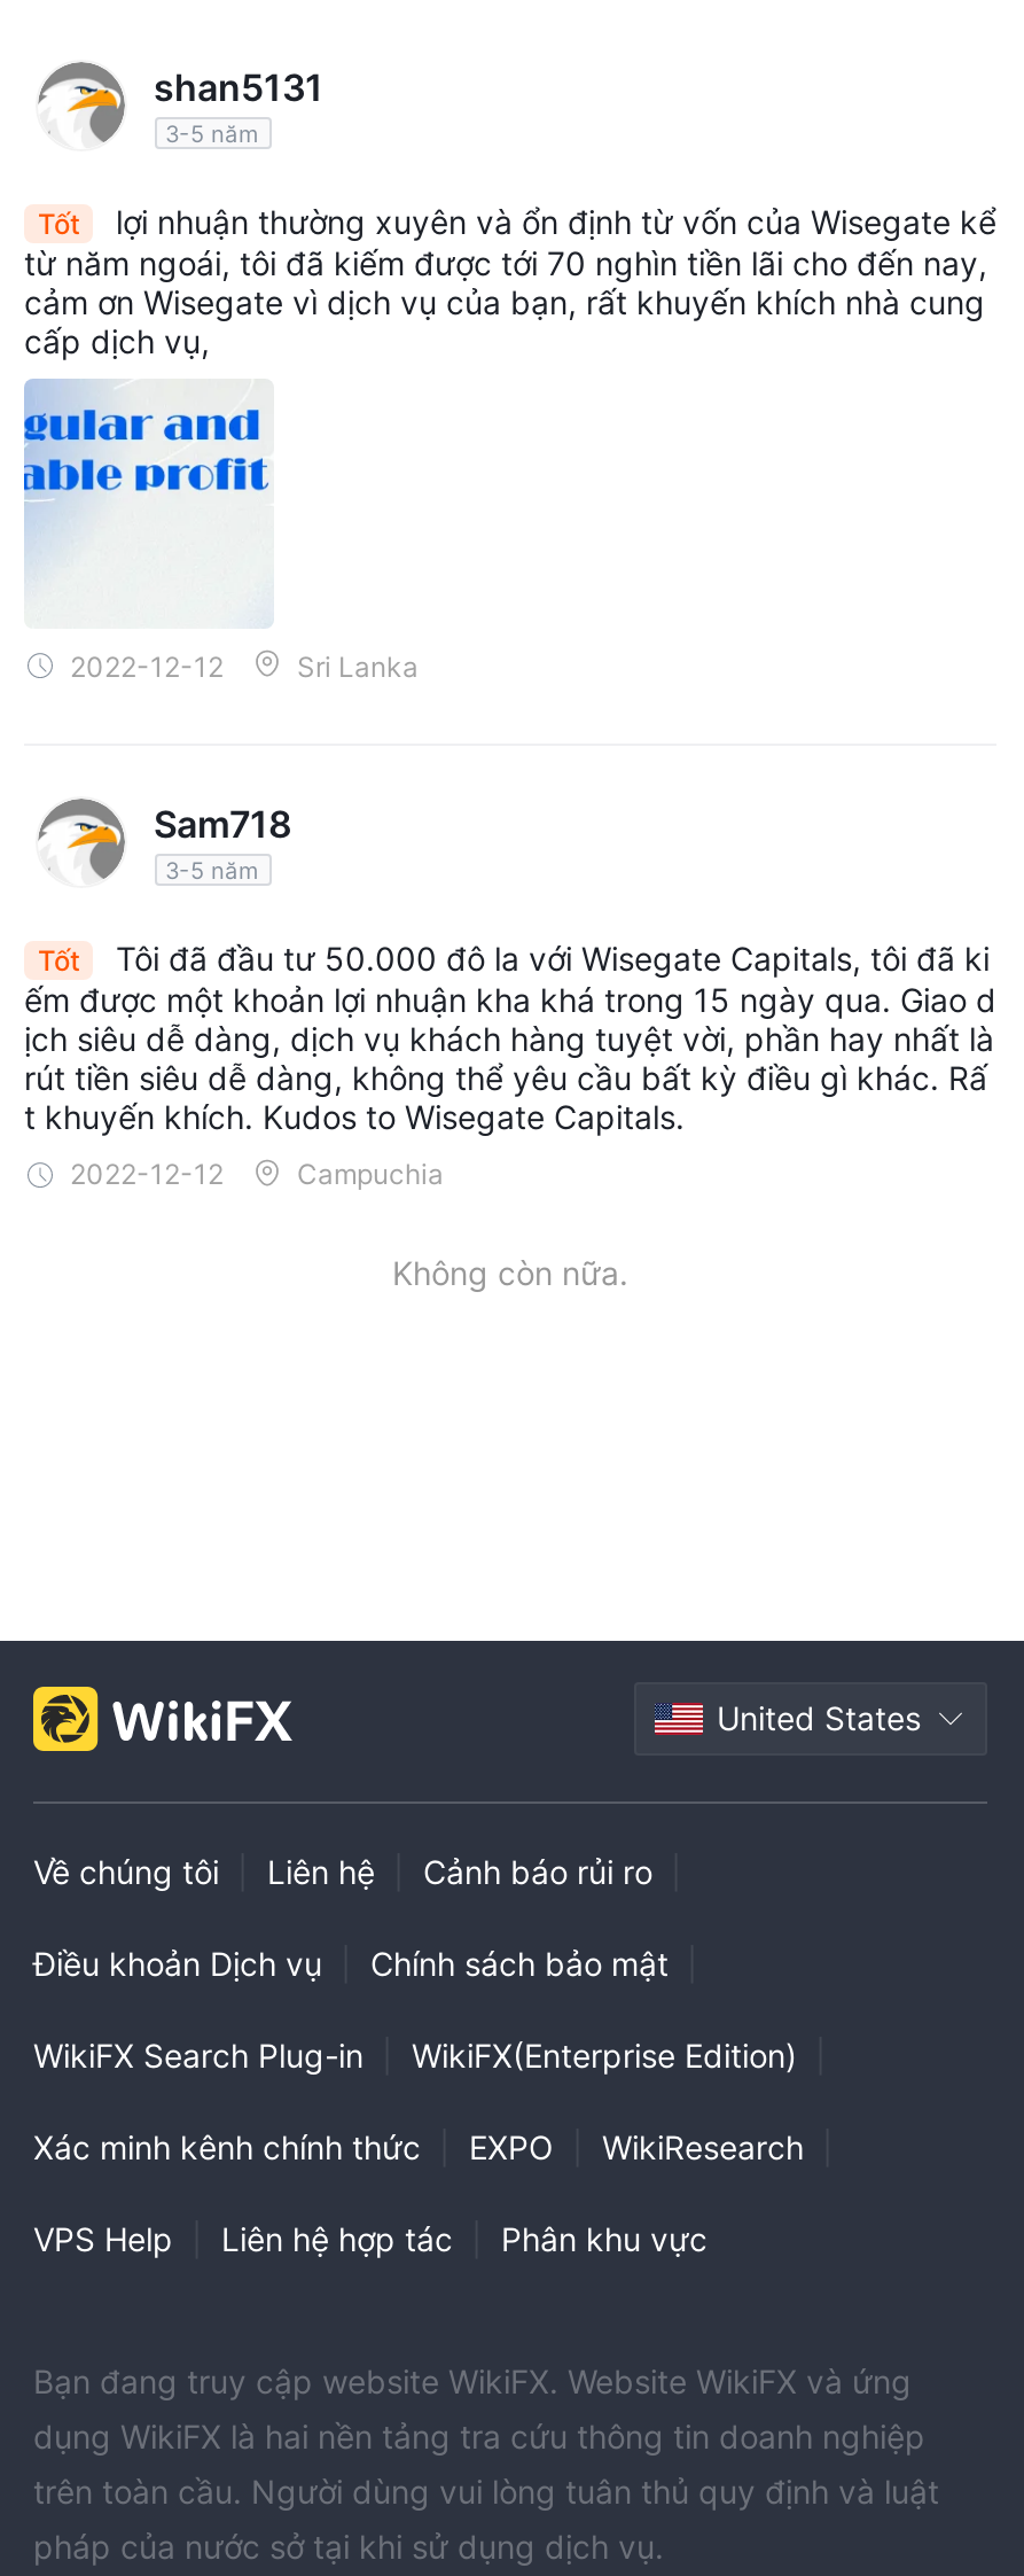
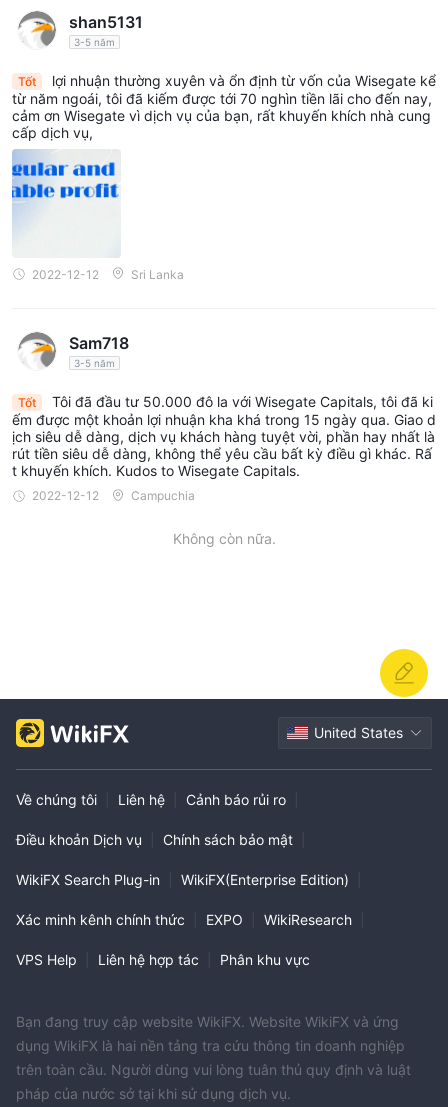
none -> [379,648,429,698] [image]

